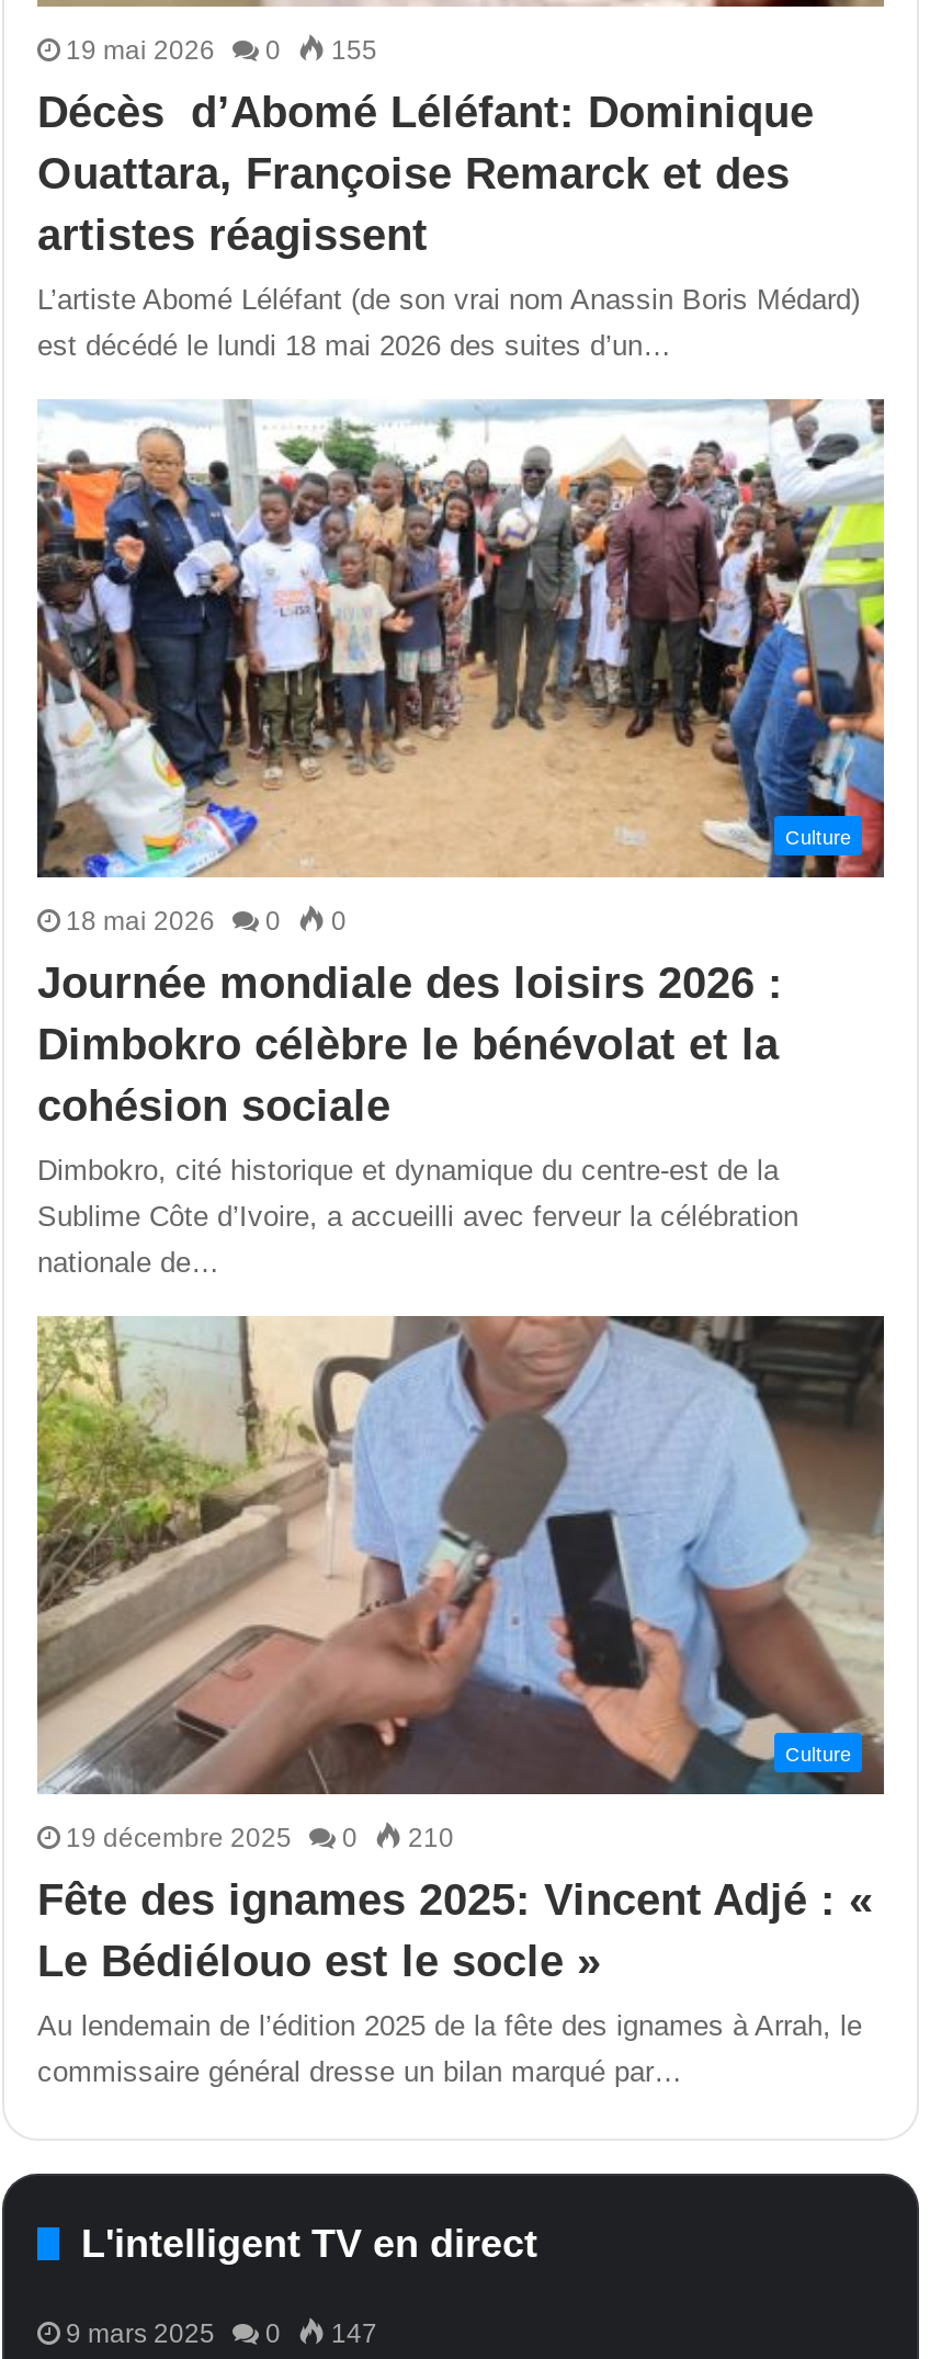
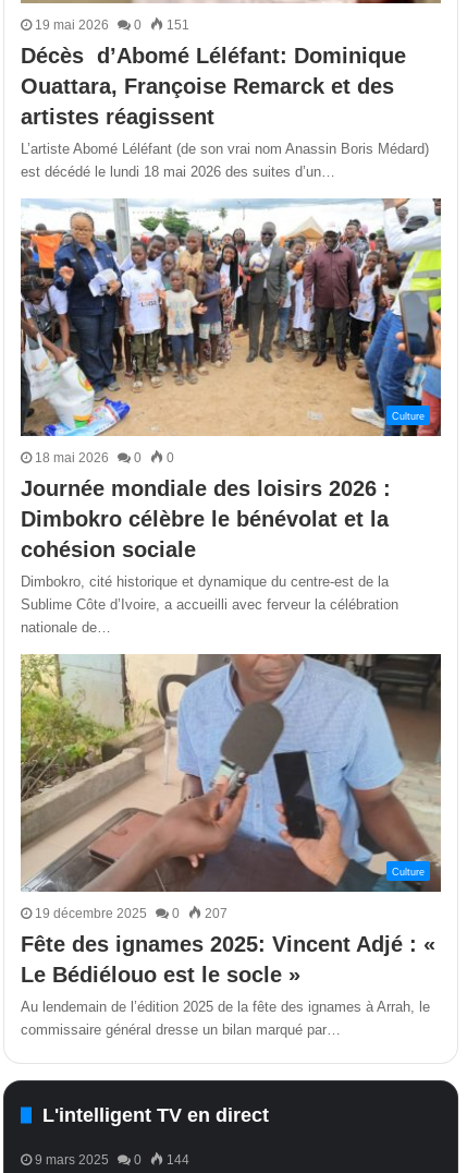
[66,35,377,66] 19 mai 2026 0 155 -> [35,18,189,33] 19 mai 2026 0 151
[66,1822,454,1852] 19 décembre 2025 0 210 -> [35,905,228,921] 19 décembre 2025 0 207
[66,2317,377,2348] 9 mars 2025 0 147 -> [35,1152,189,1167] 9 mars 2025 0 144

